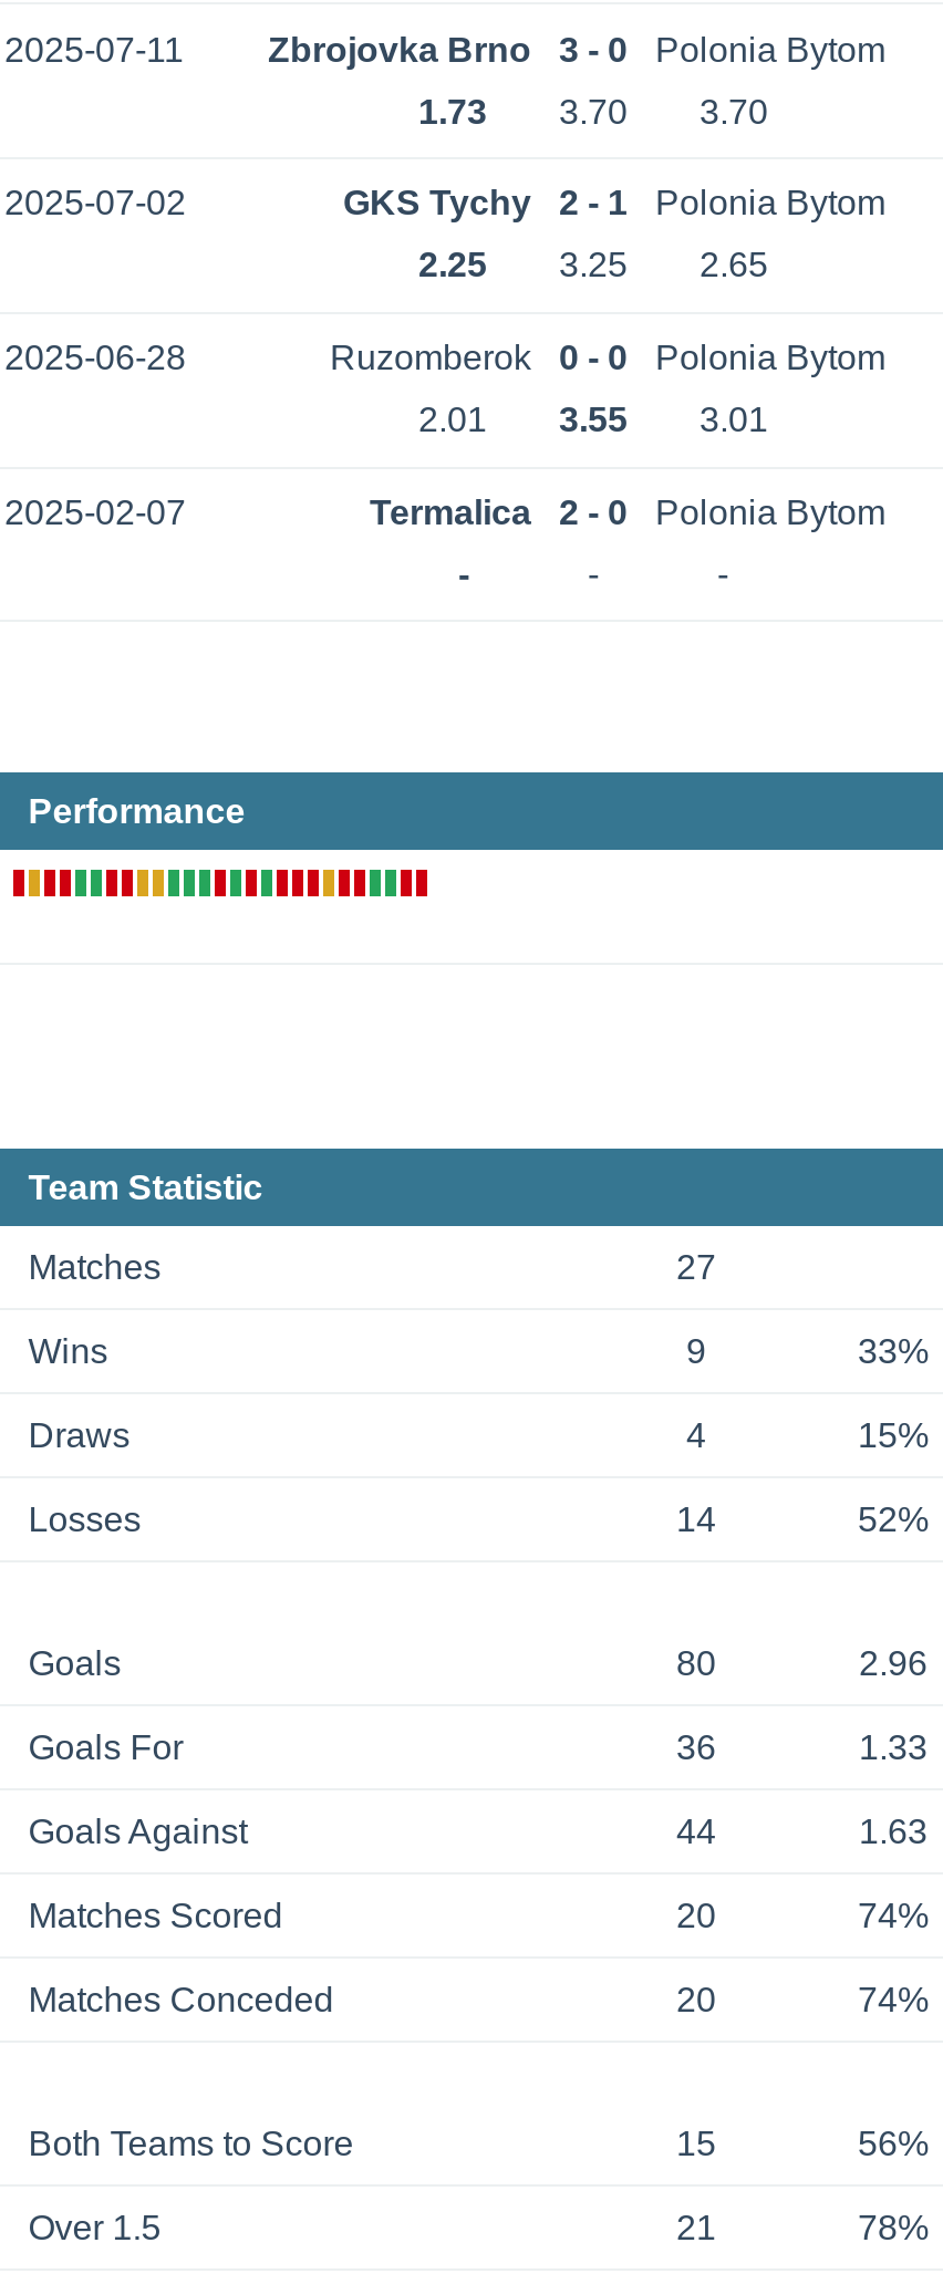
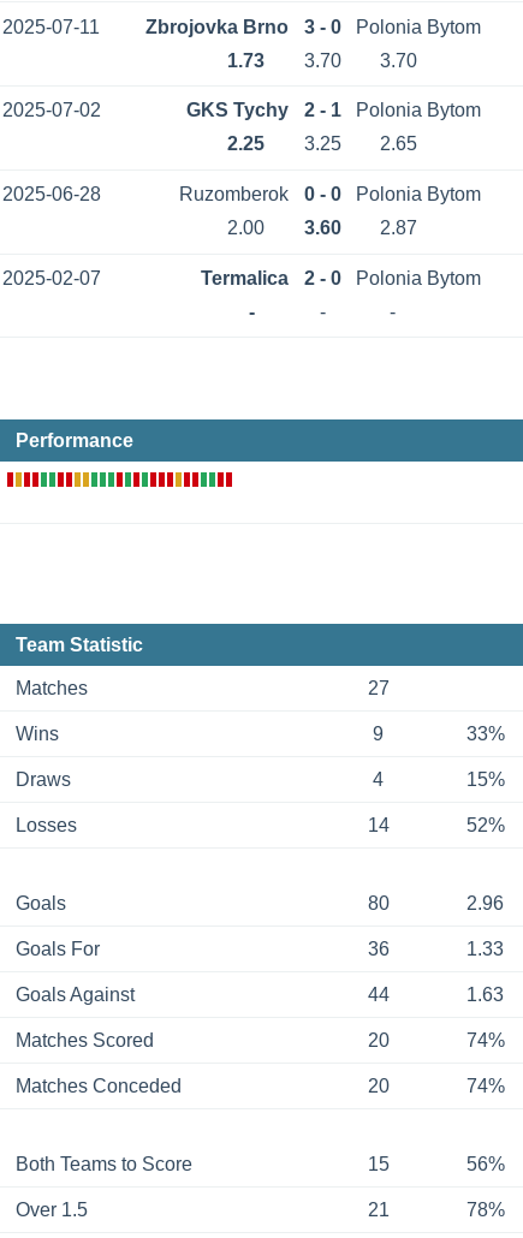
[418,401,487,439] 2.01 -> [227,218,265,238] 2.00
[559,401,628,439] 3.55 -> [304,218,341,238] 3.60
[700,401,768,439] 3.01 -> [380,218,417,238] 2.87

